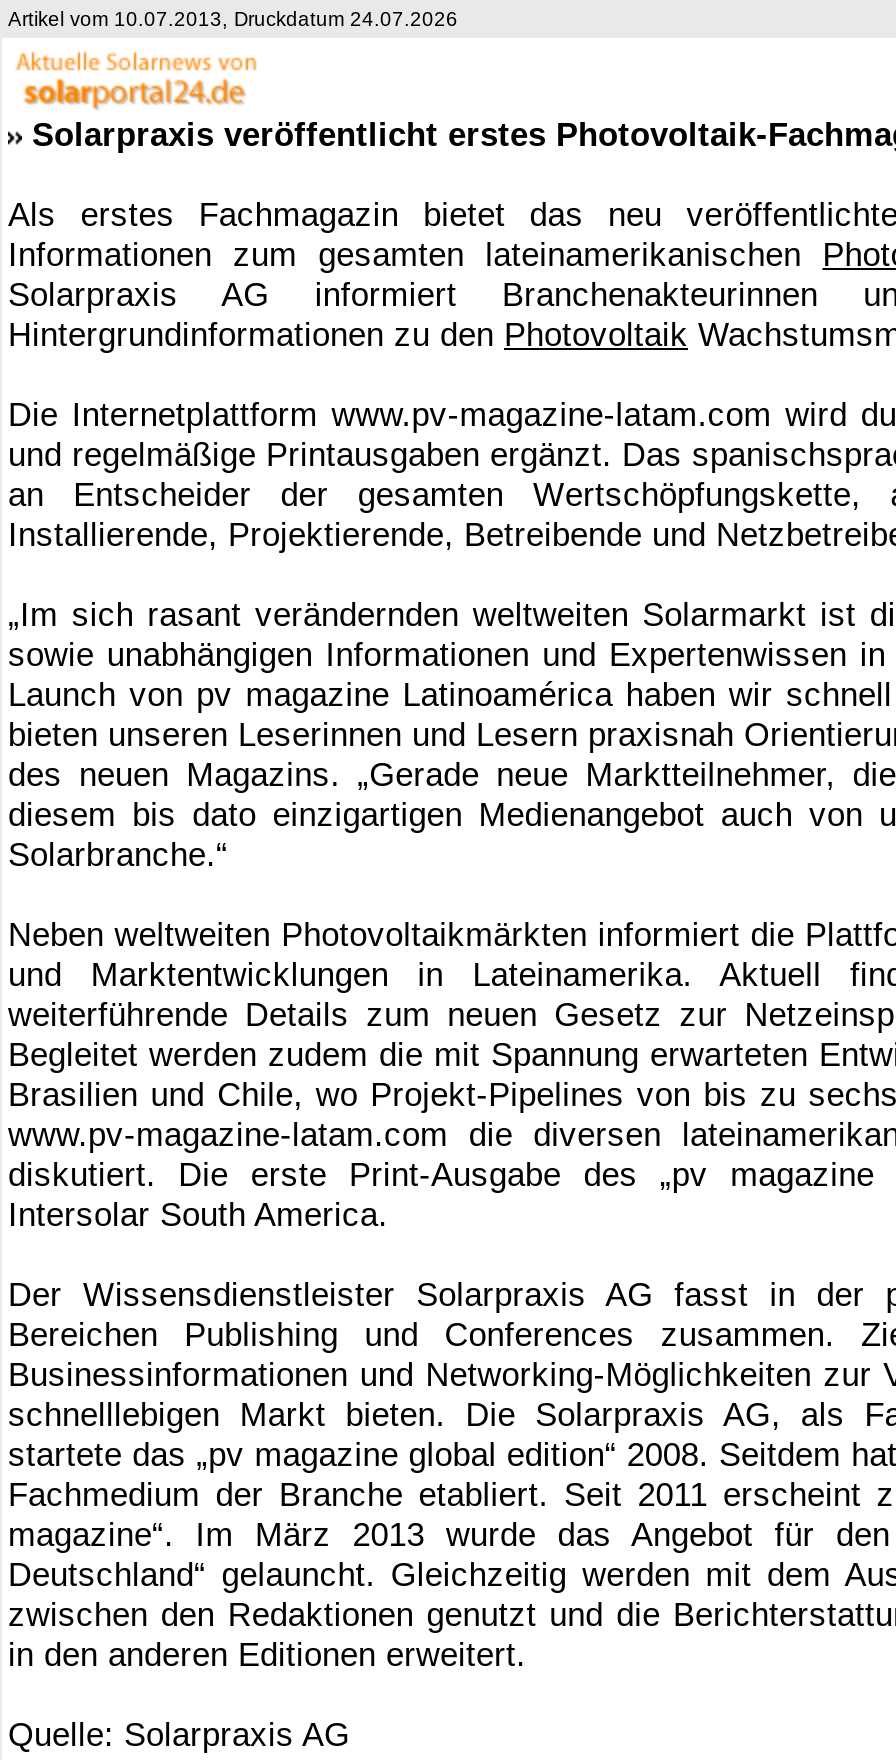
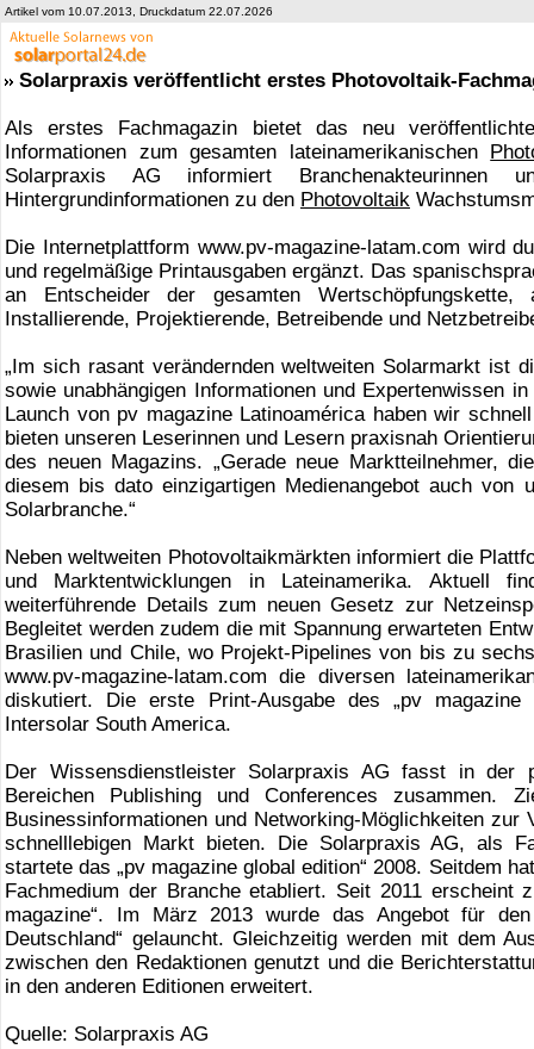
[8,8,458,30] Artikel vom 10.07.2013, Druckdatum 24.07.2026 -> [5,5,273,18] Artikel vom 10.07.2013, Druckdatum 22.07.2026

